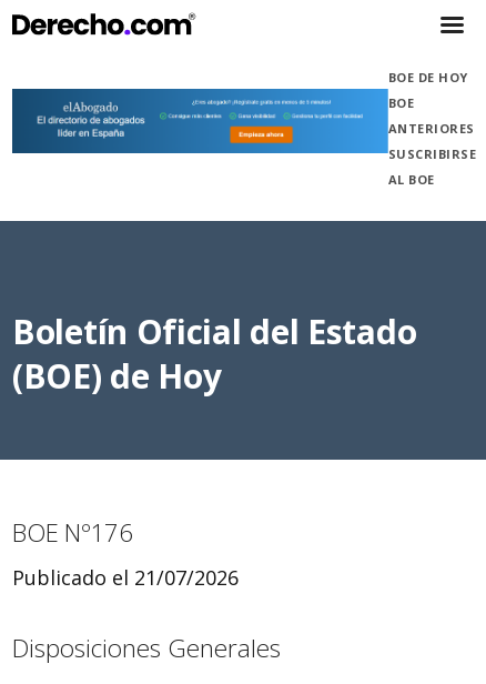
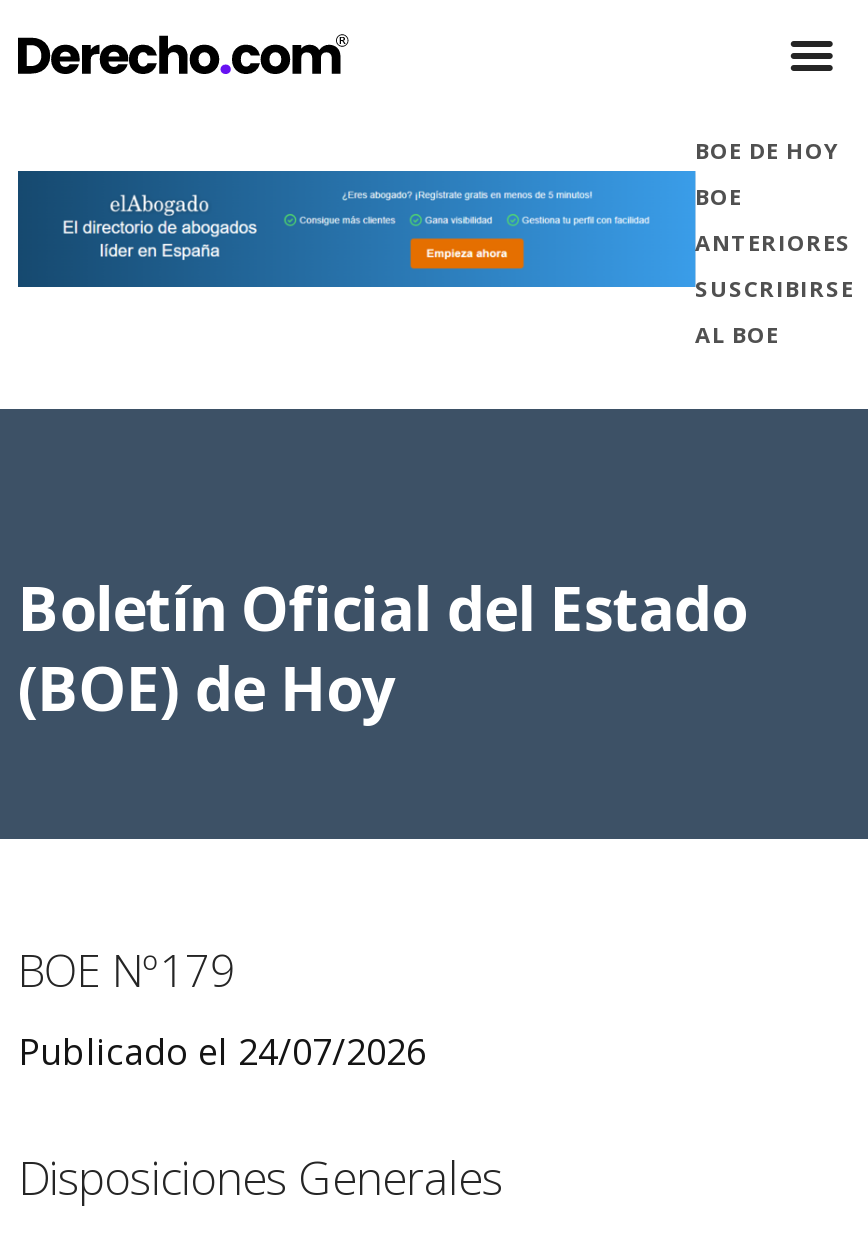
[12,515,133,548] BOE Nº176 -> [18,938,236,998] BOE Nº179
[12,564,239,590] Publicado el 21/07/2026 -> [18,1026,426,1074] Publicado el 24/07/2026

